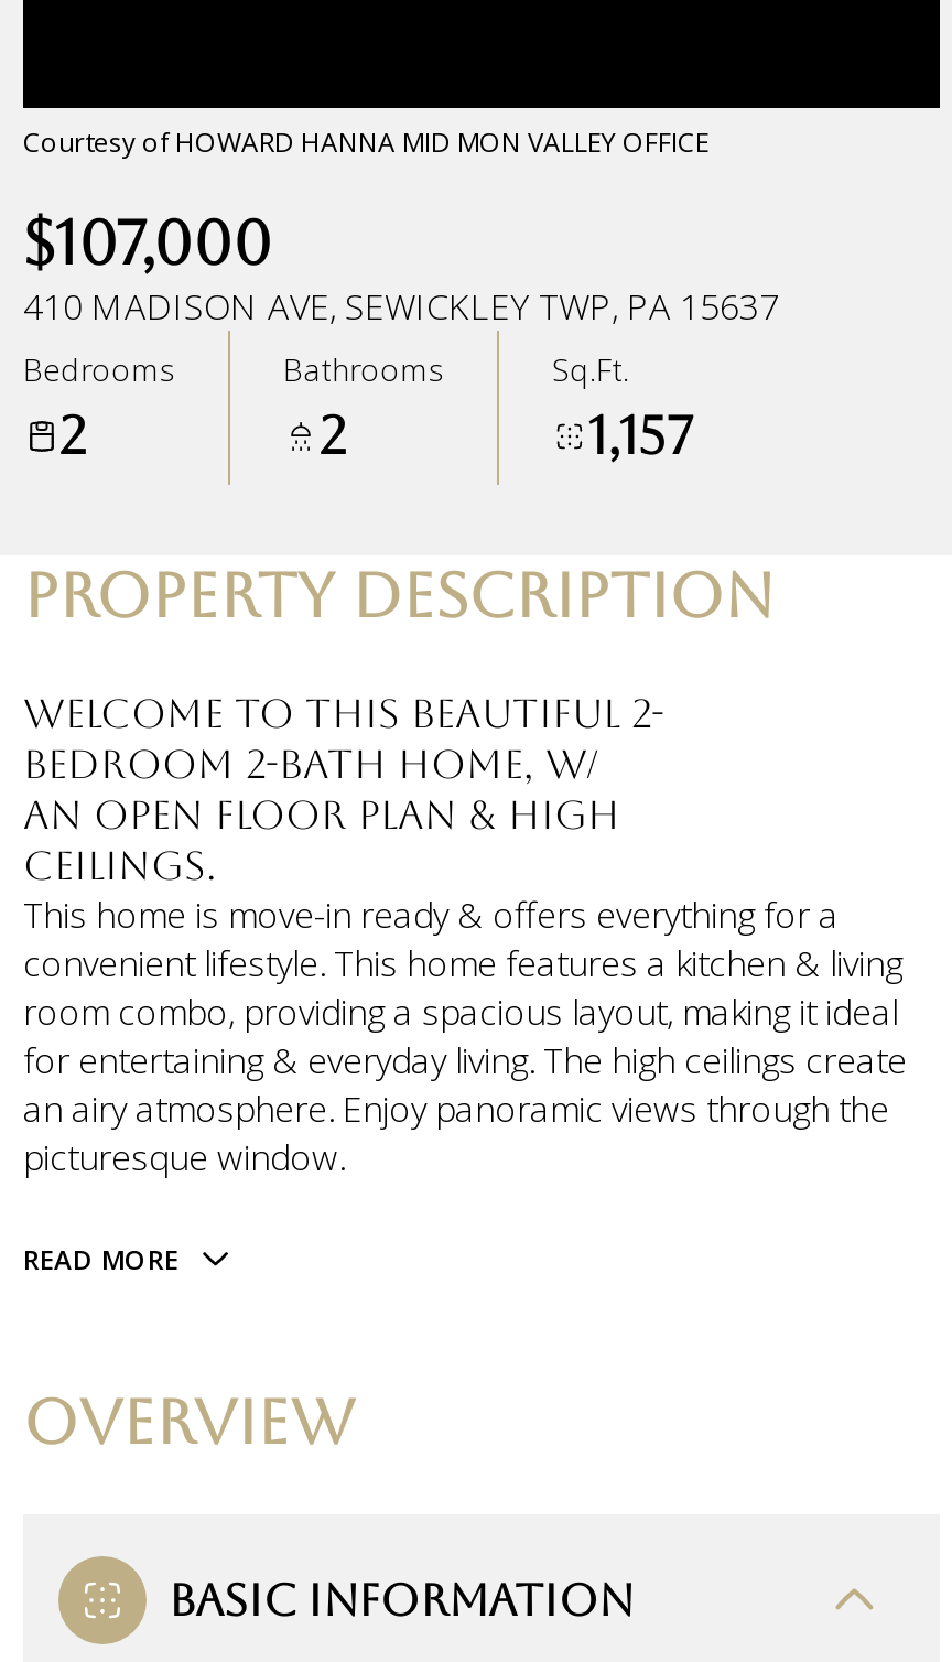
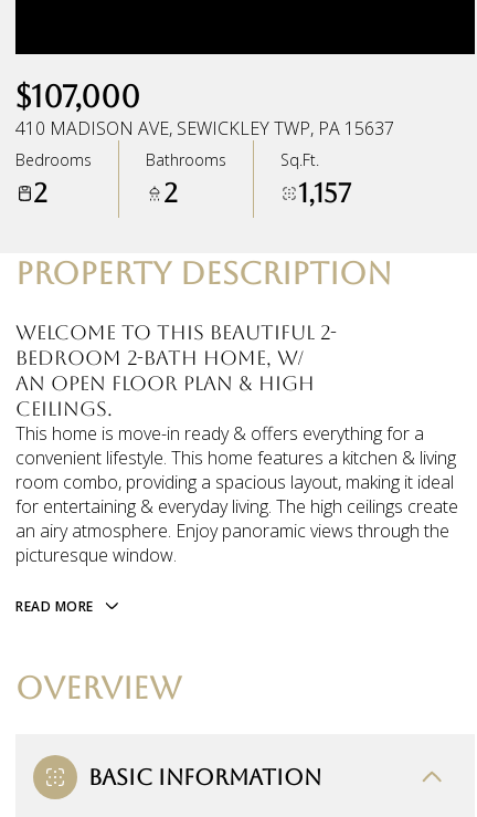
[23,123,708,161] Courtesy of HOWARD HANNA MID MON VALLEY OFFICE -> none

